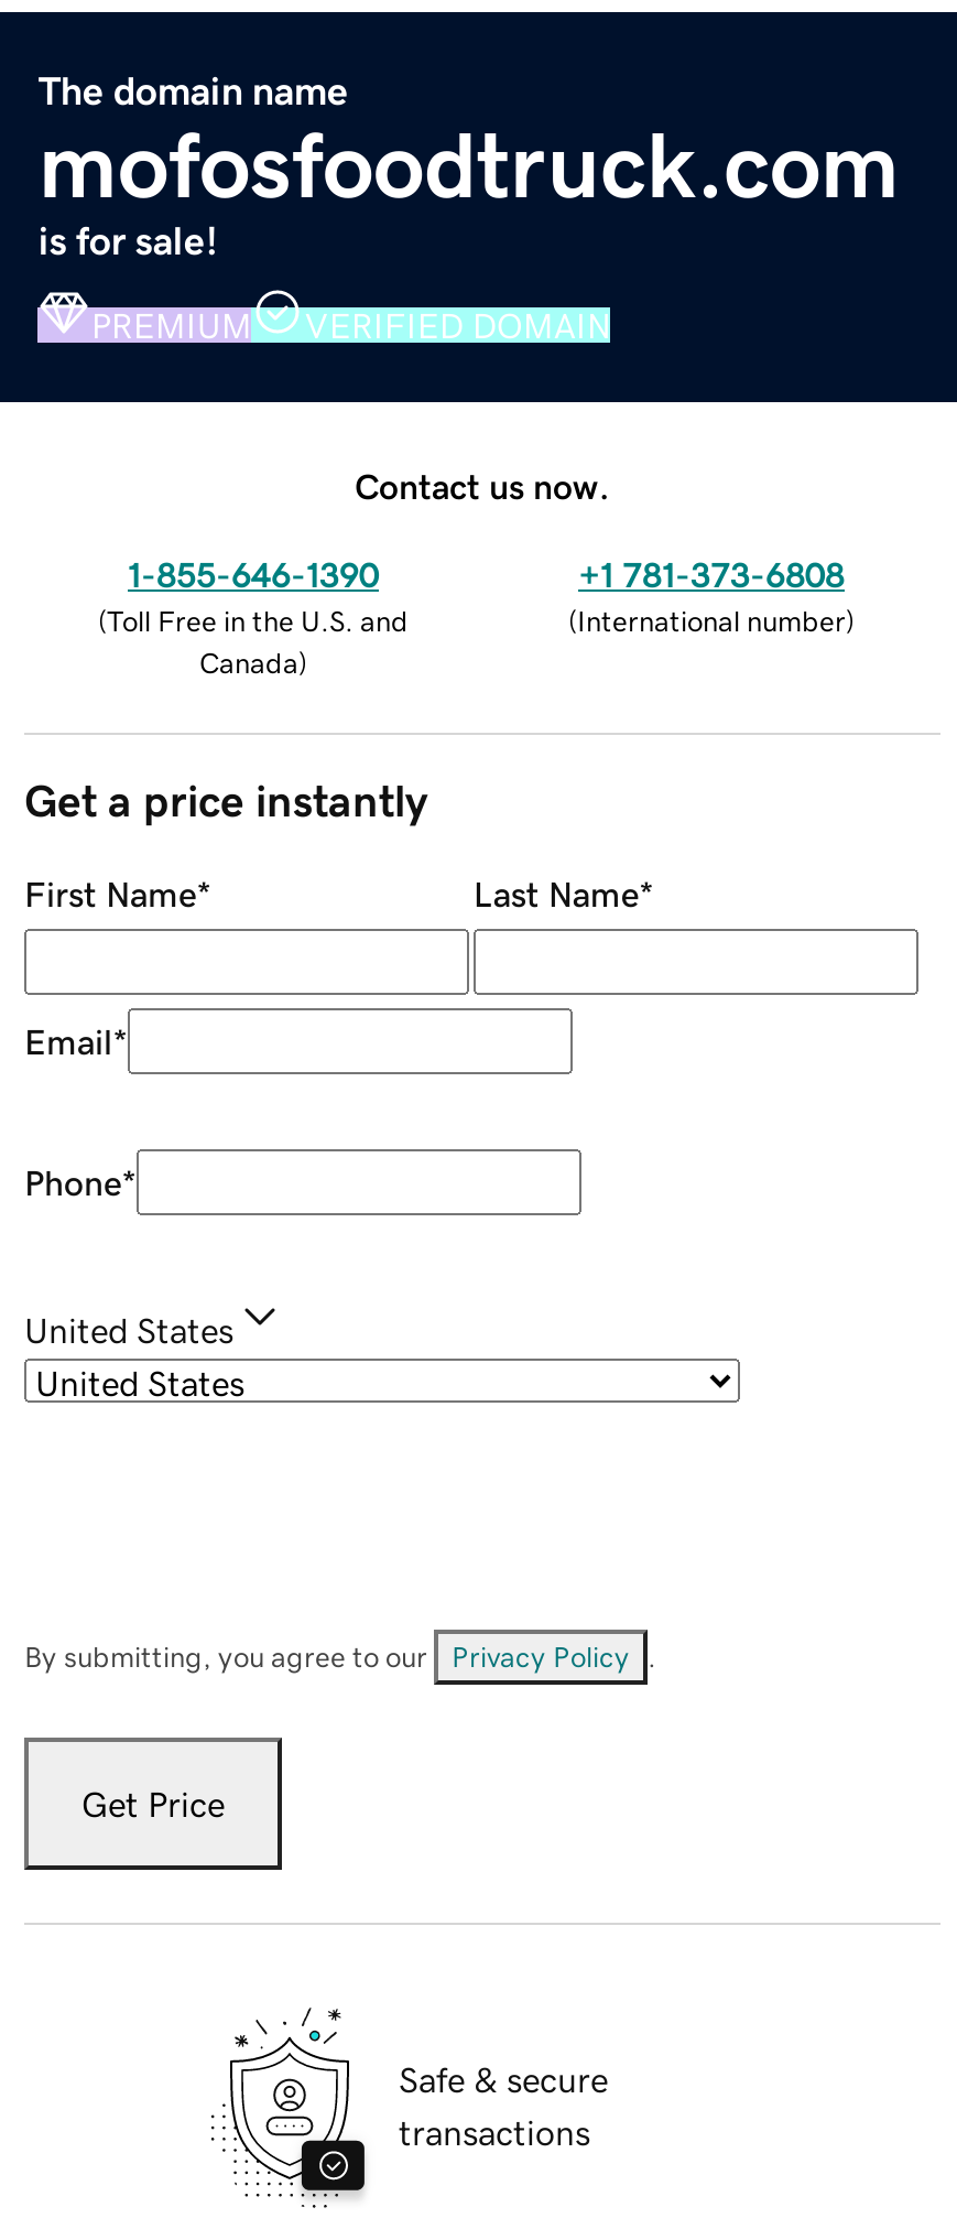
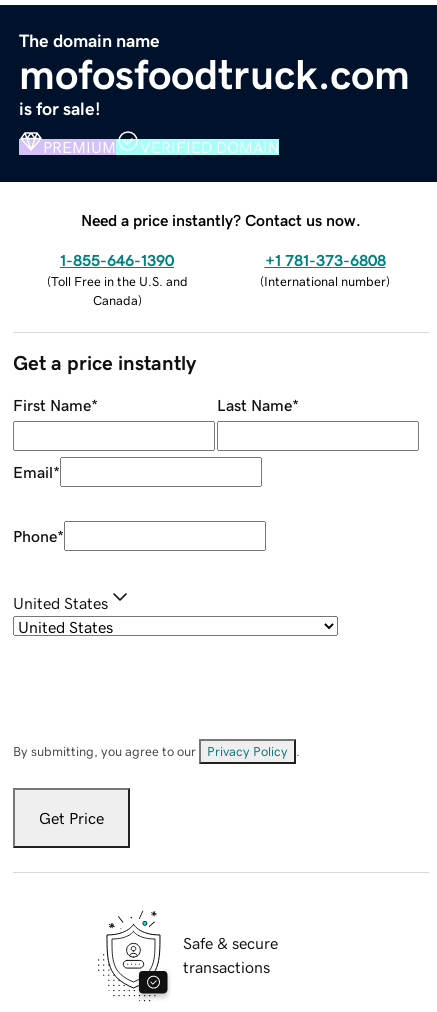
[355,467,610,503] Contact us now. -> [81,212,361,228] Need a price instantly? Contact us now.

